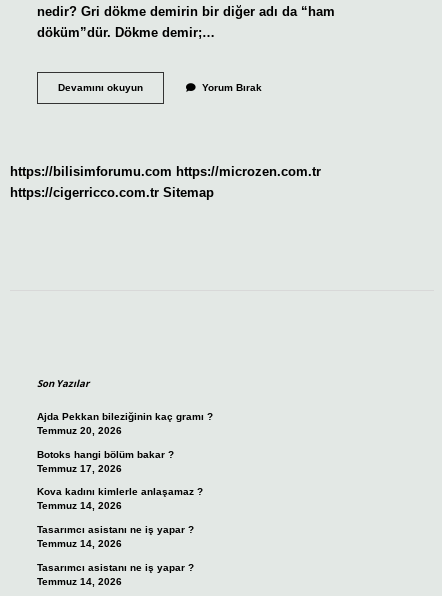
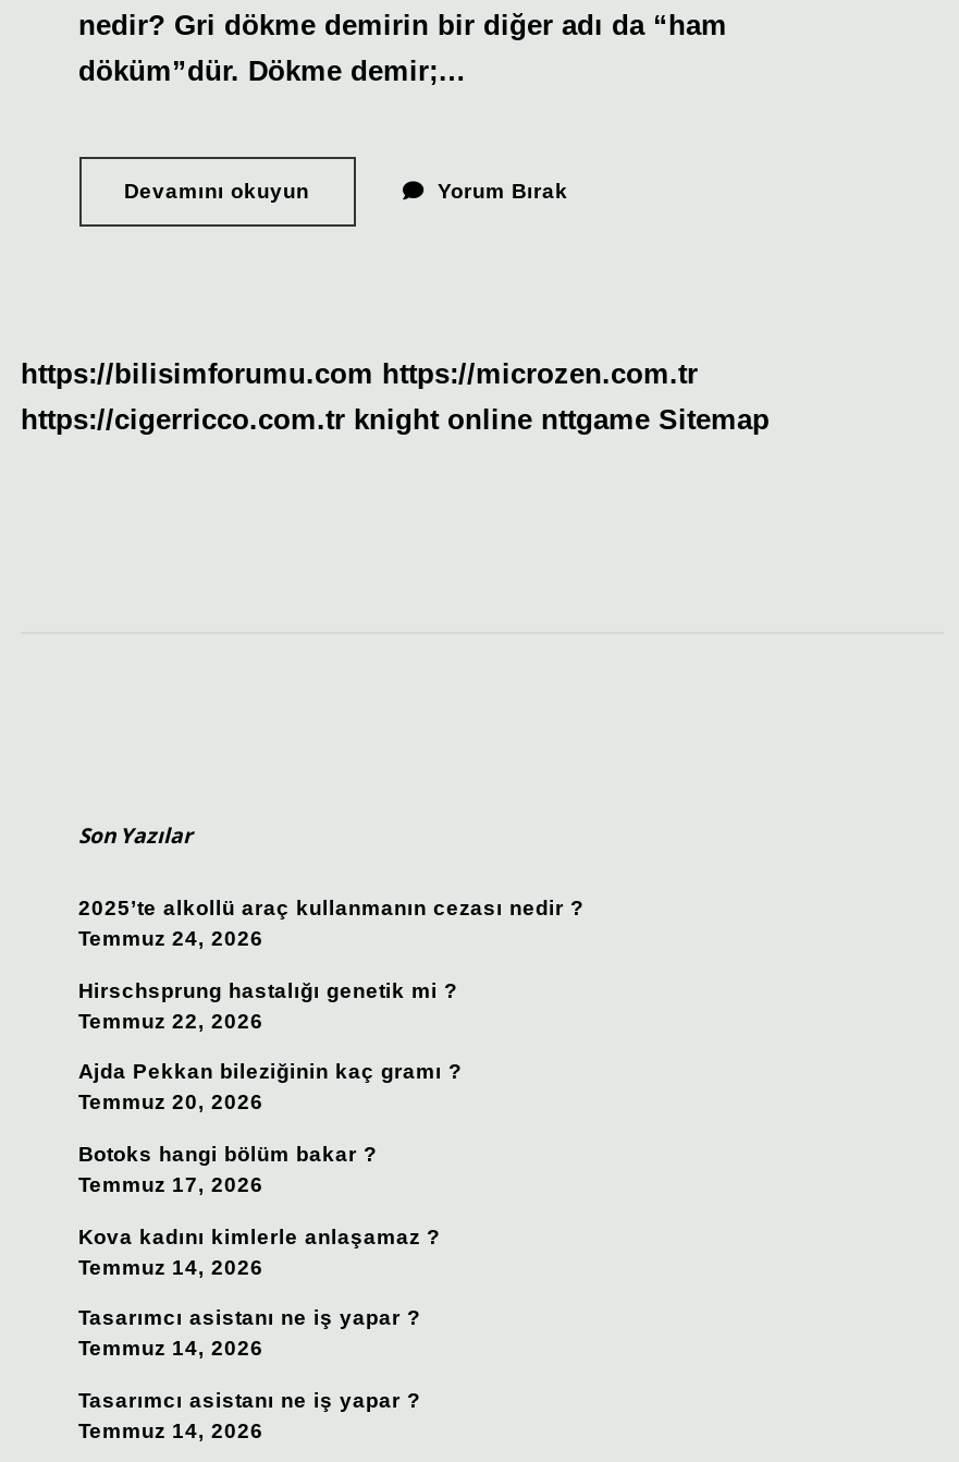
[10,185,214,200] https://cigerricco.com.tr Sitemap -> [21,404,770,436] https://cigerricco.com.tr knight online nttgame Sitemap
none -> [78,896,583,1033] 2025’te alkollü araç kullanmanın cezası nedir ? | Temmuz 24, 2026 | Hirschsprung hastalığı genetik mi ? | Temmuz 22, 2026

